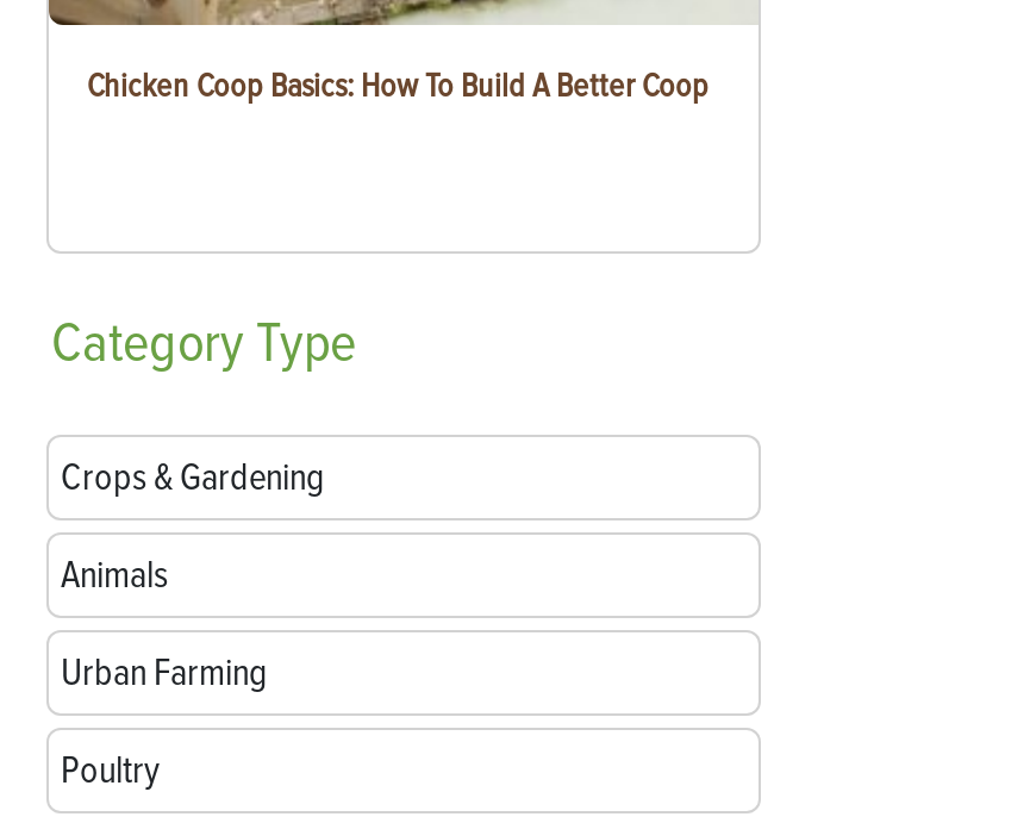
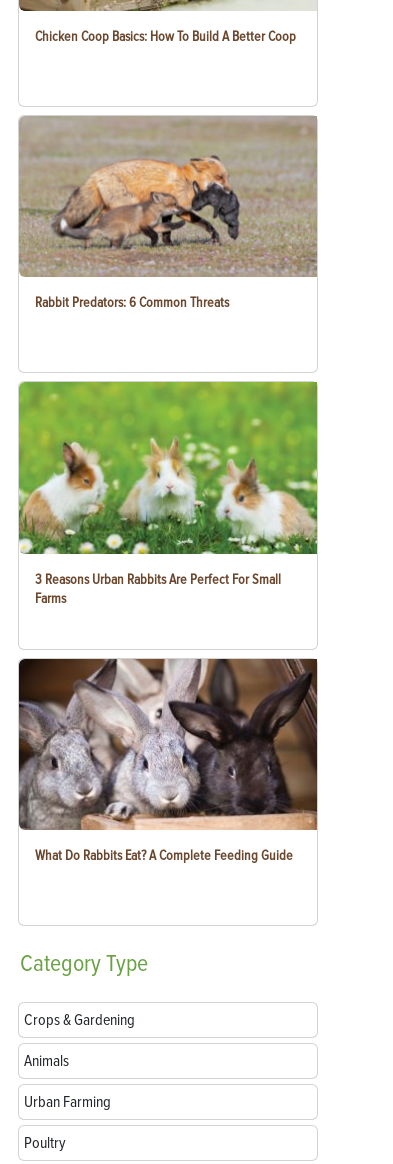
none -> [18,381,318,606] [image] | 3 Reasons Urban Rabbits Are Perfect For Small | Farms
none -> [18,658,318,864] [image] | What Do Rabbits Eat? A Complete Feeding Guide
none -> [19,115,317,311] [image] | Rabbit Predators: 6 Common Threats

